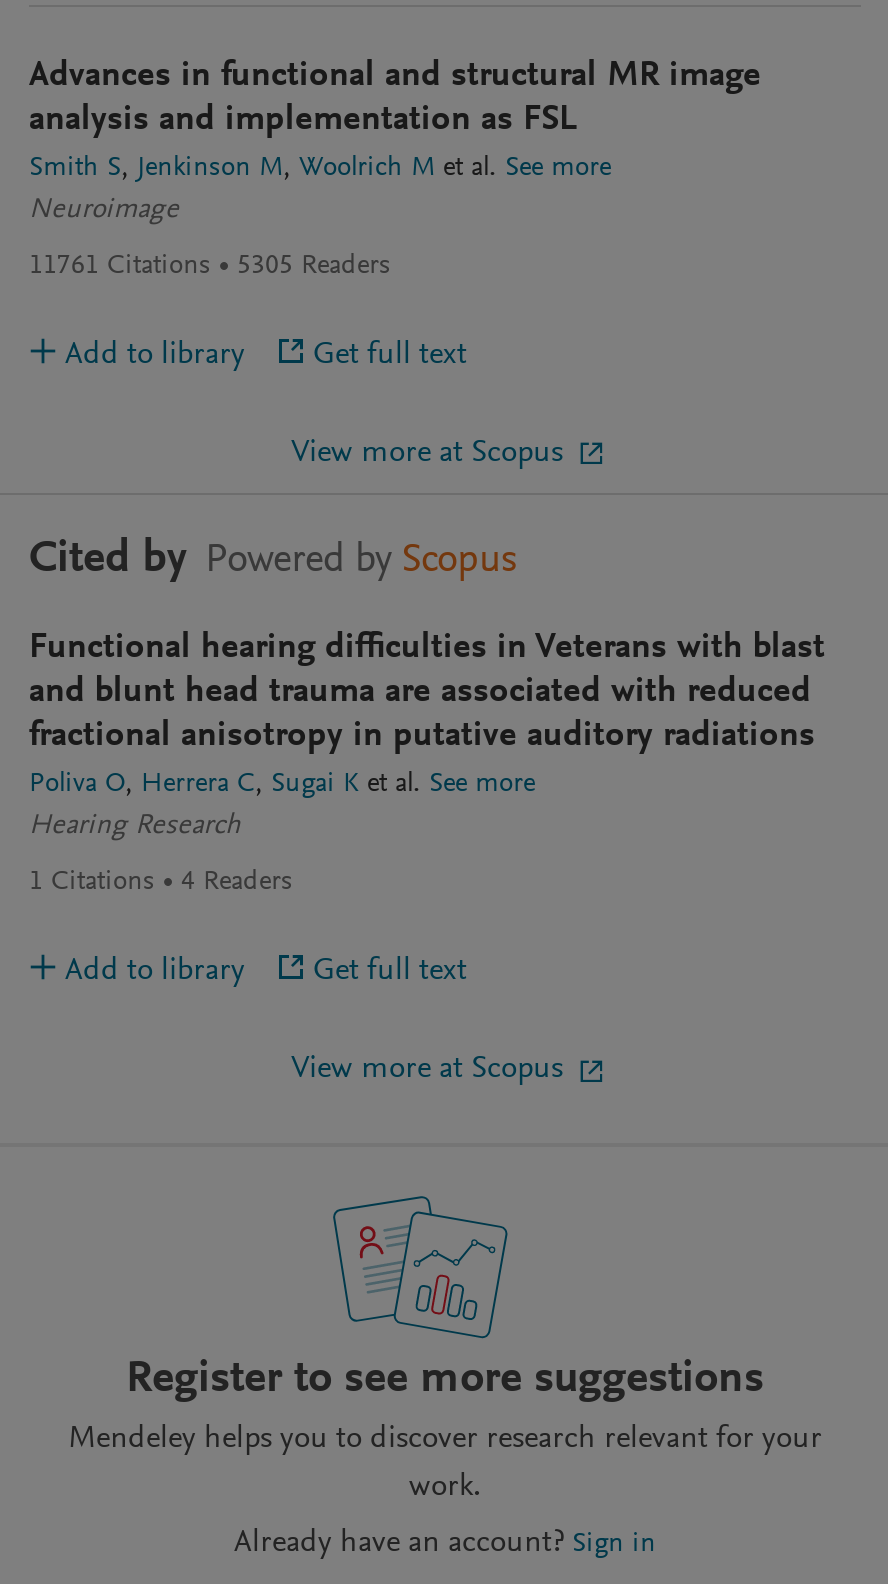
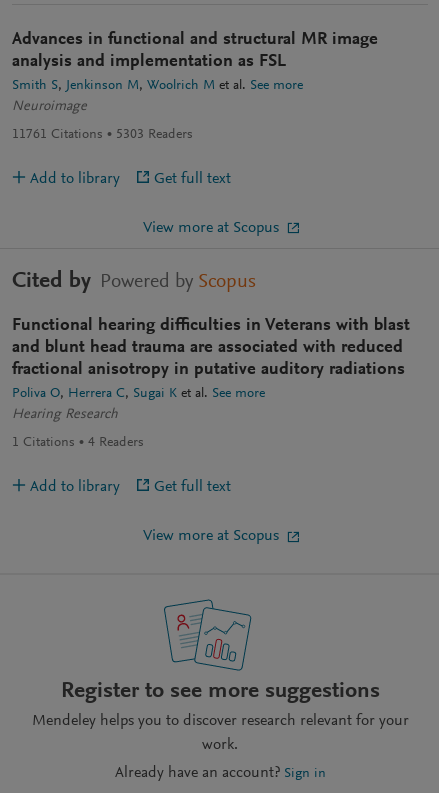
[29,253,391,281] 11761 Citations 5305 Readers -> [12,128,193,142] 11761 Citations 5303 Readers

